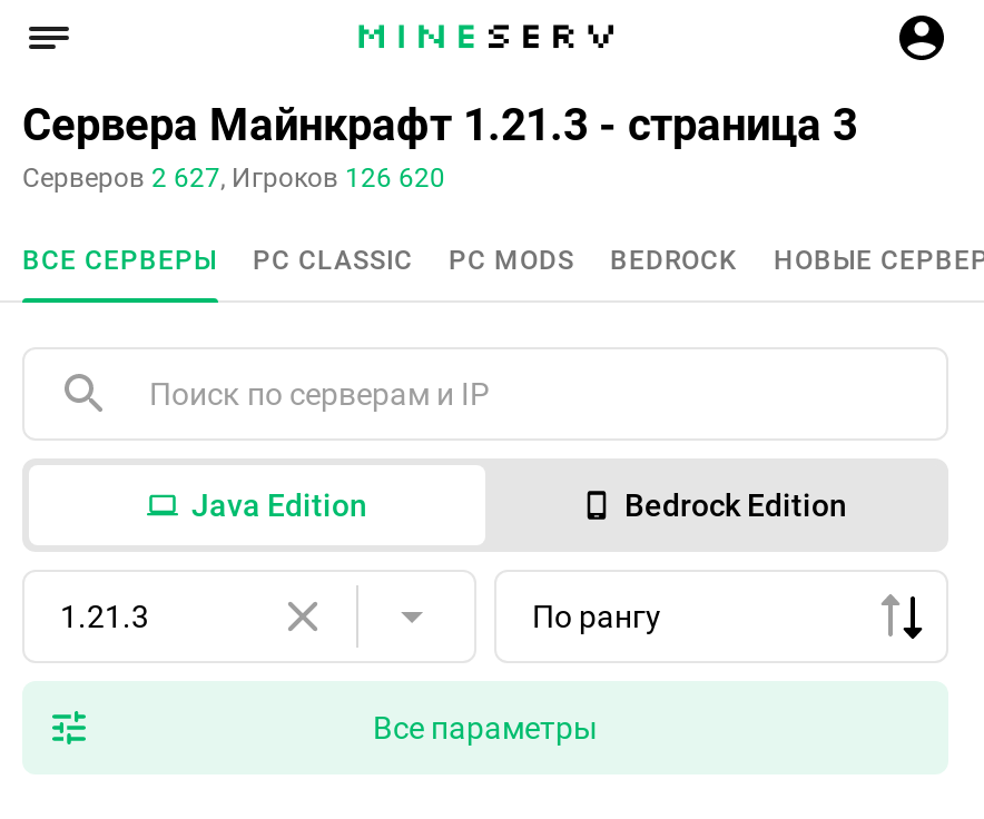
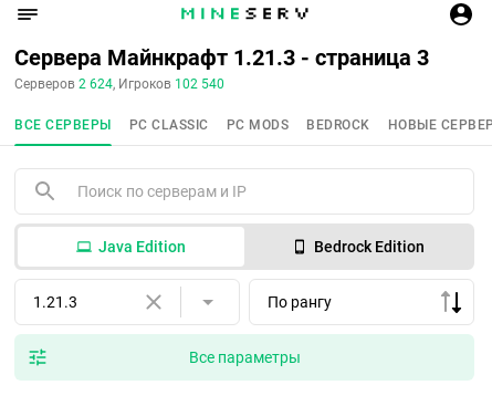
[22,162,445,194] Серверов 2 627, Игроков 126 620 -> [14,76,224,92] Серверов 2 624, Игроков 102 540

